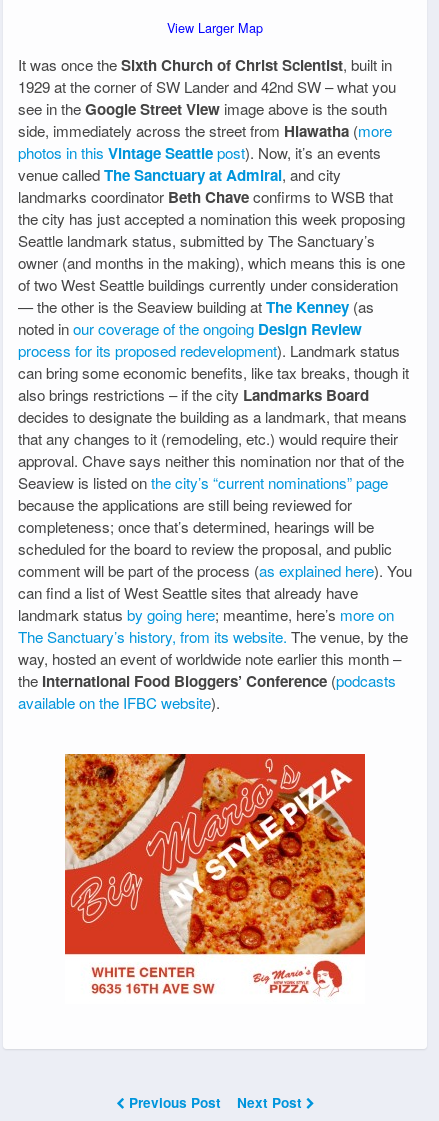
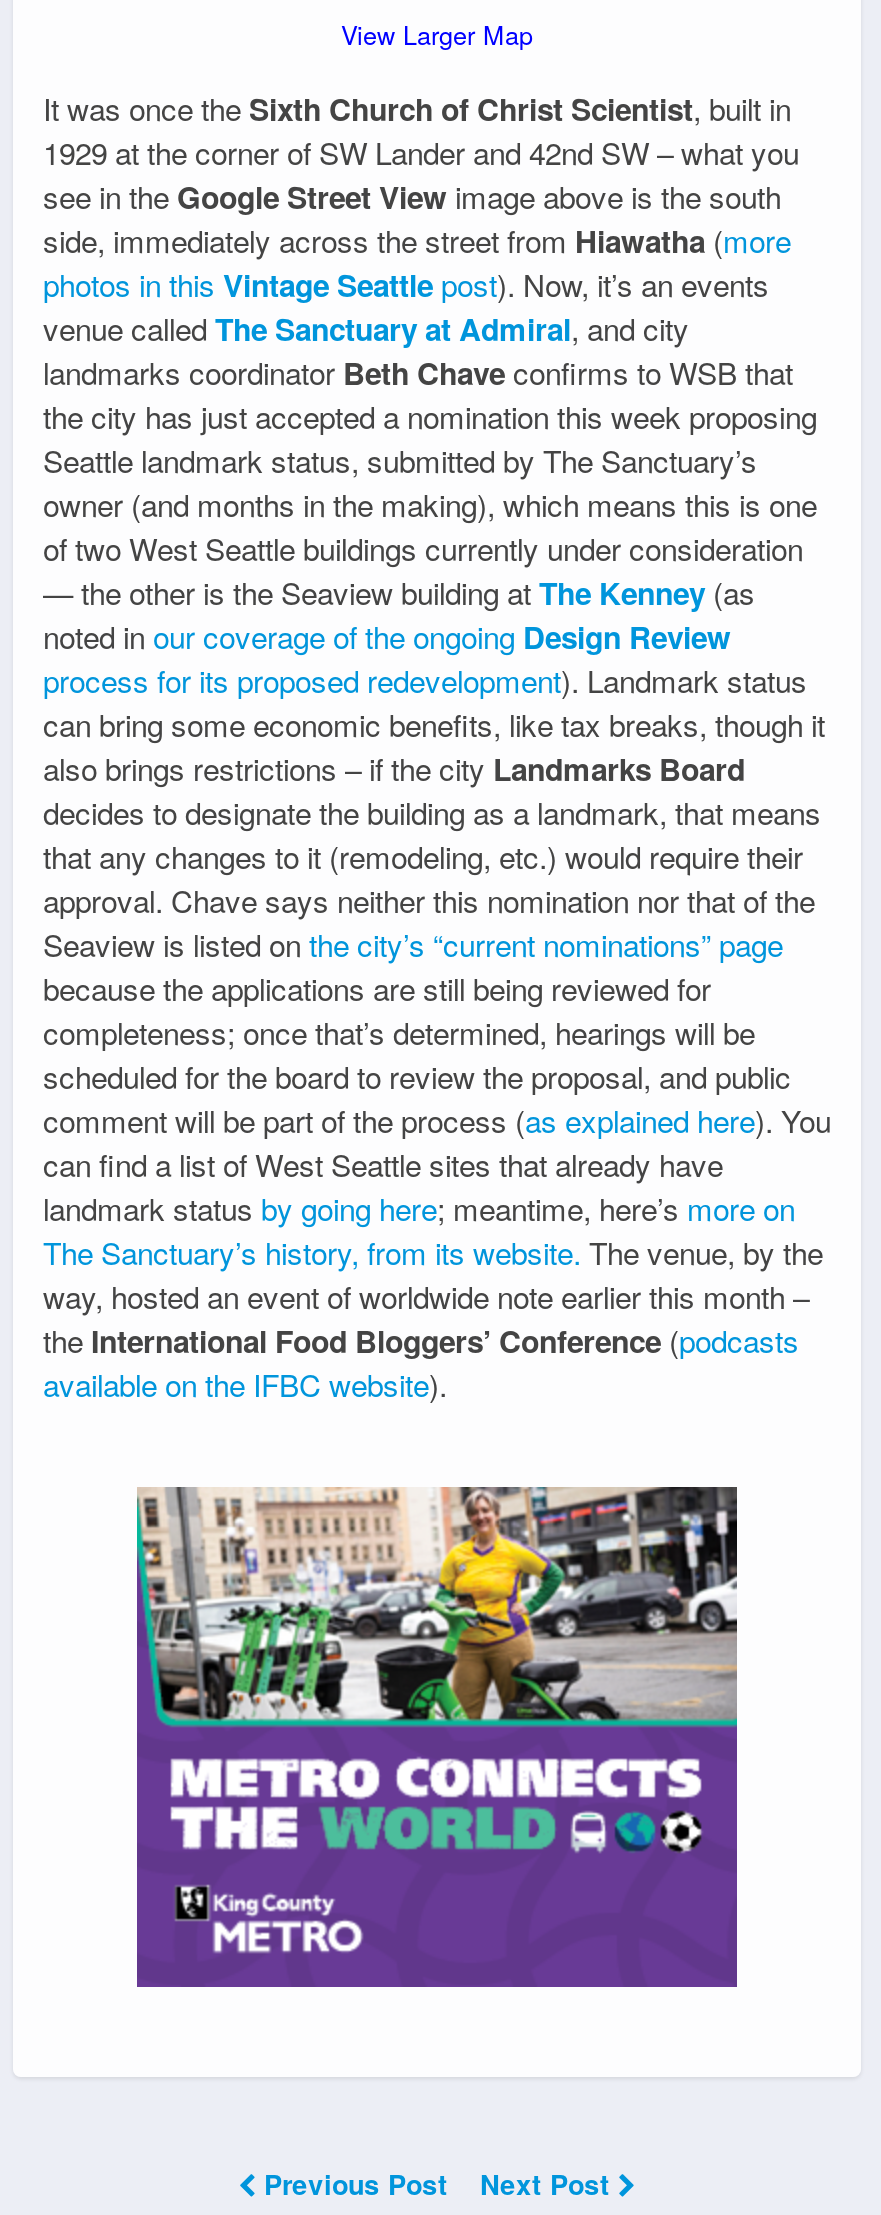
[64,753,366,1004] [image] -> [135,1485,739,1989] [image]

